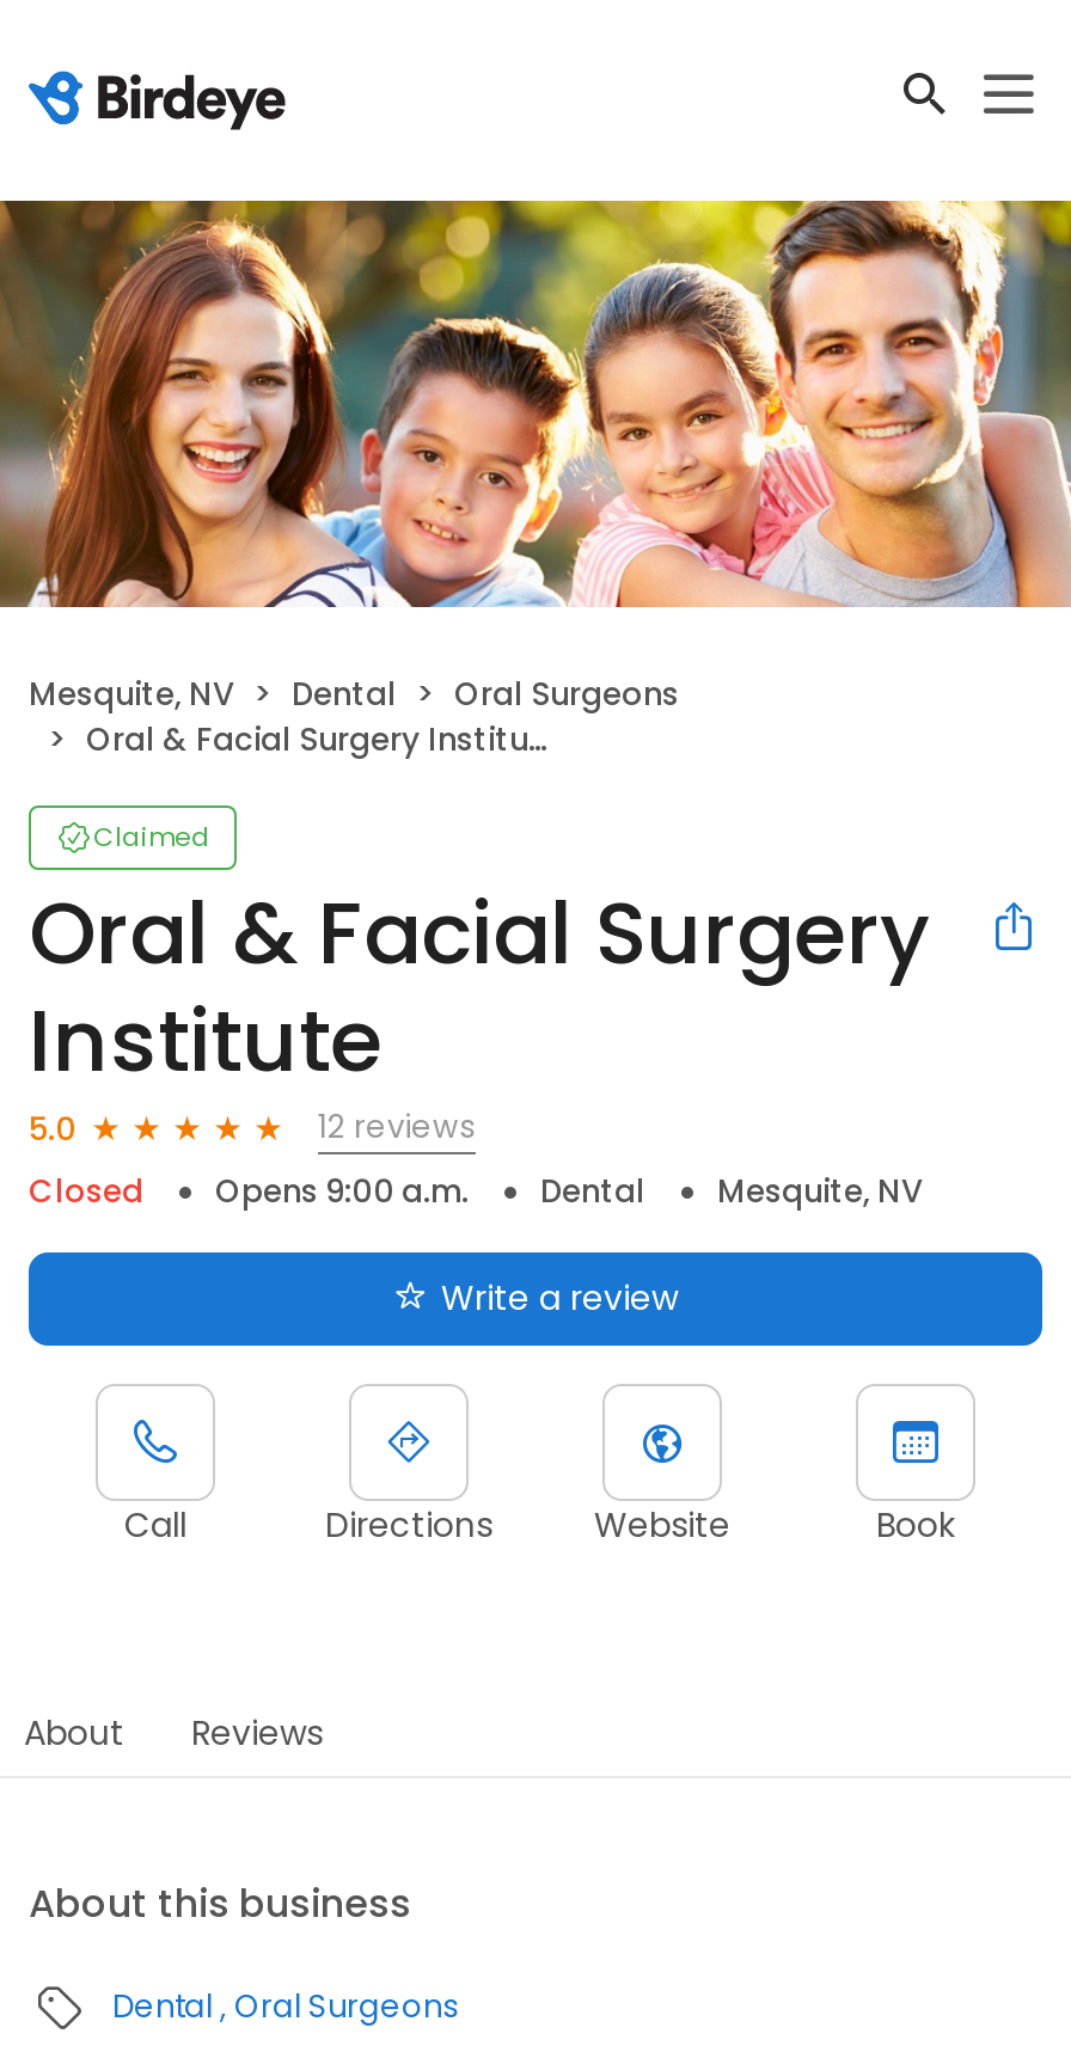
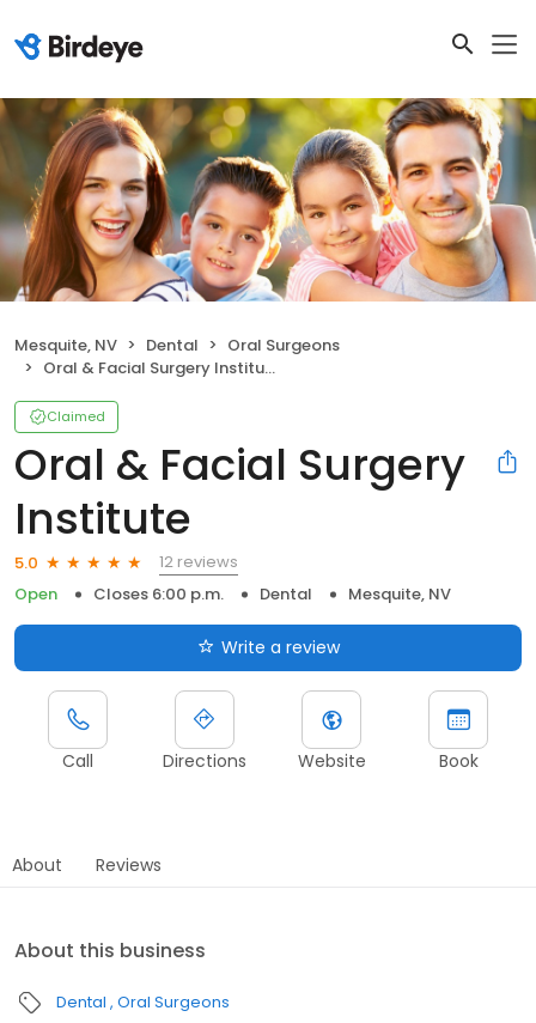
[29,1170,469,1215] Closed | Opens 9:00 a.m. -> [14,583,224,606] Open | Closes 6:00 p.m.

